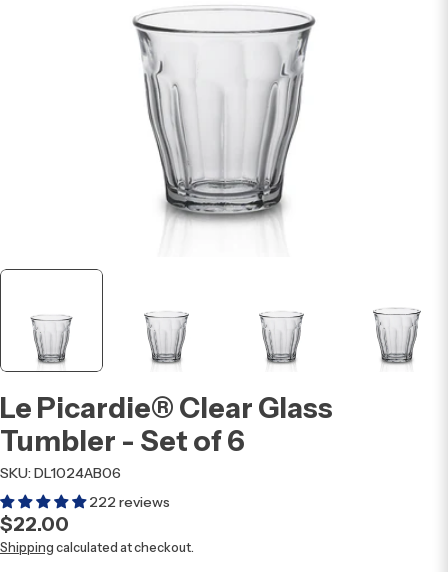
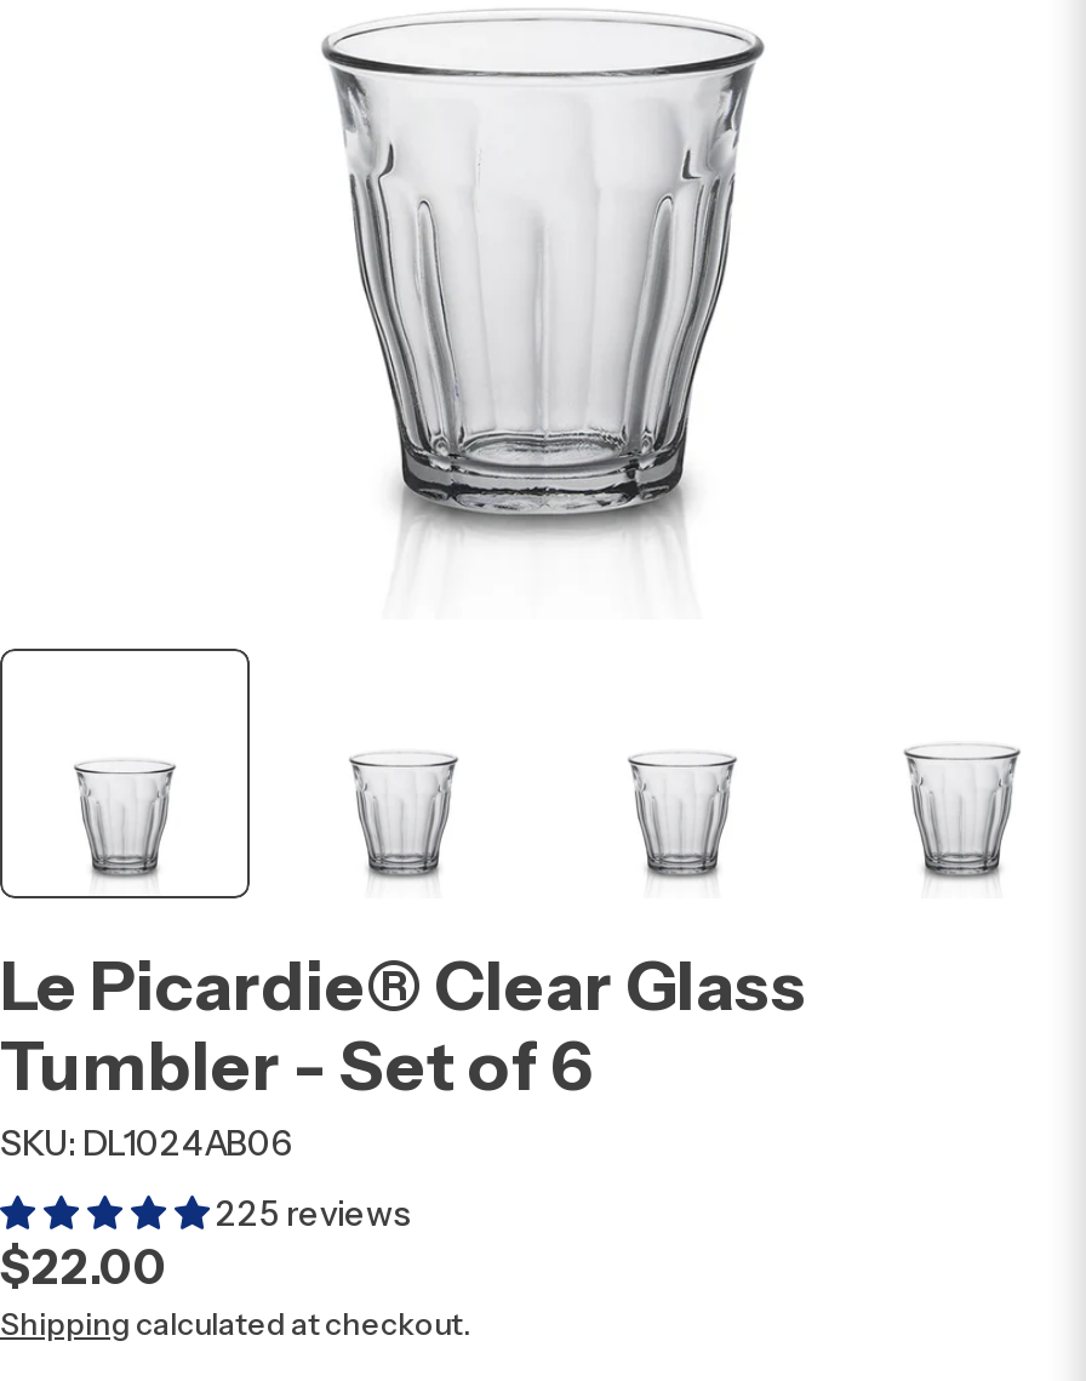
[89,493,170,511] 222 reviews -> [216,1192,410,1236] 225 reviews

